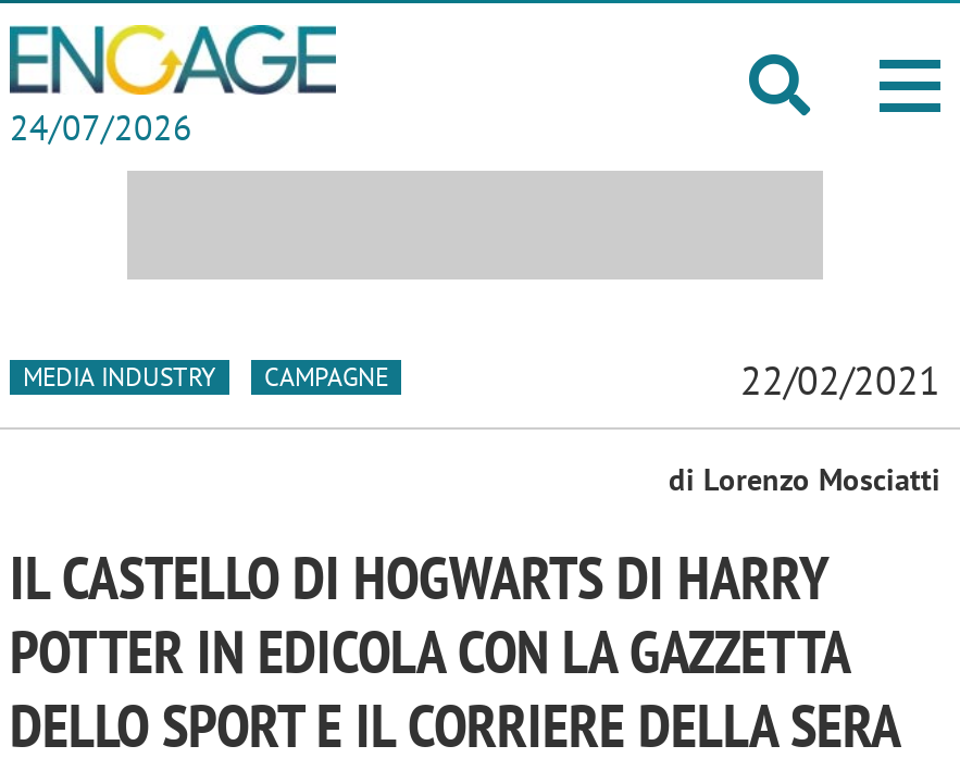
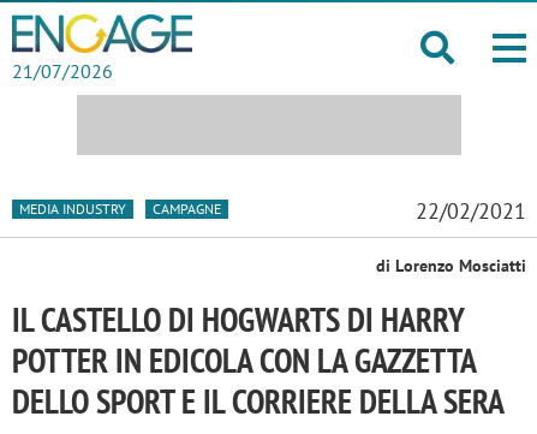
[10,105,192,149] 24/07/2026 -> [12,59,113,83] 21/07/2026

